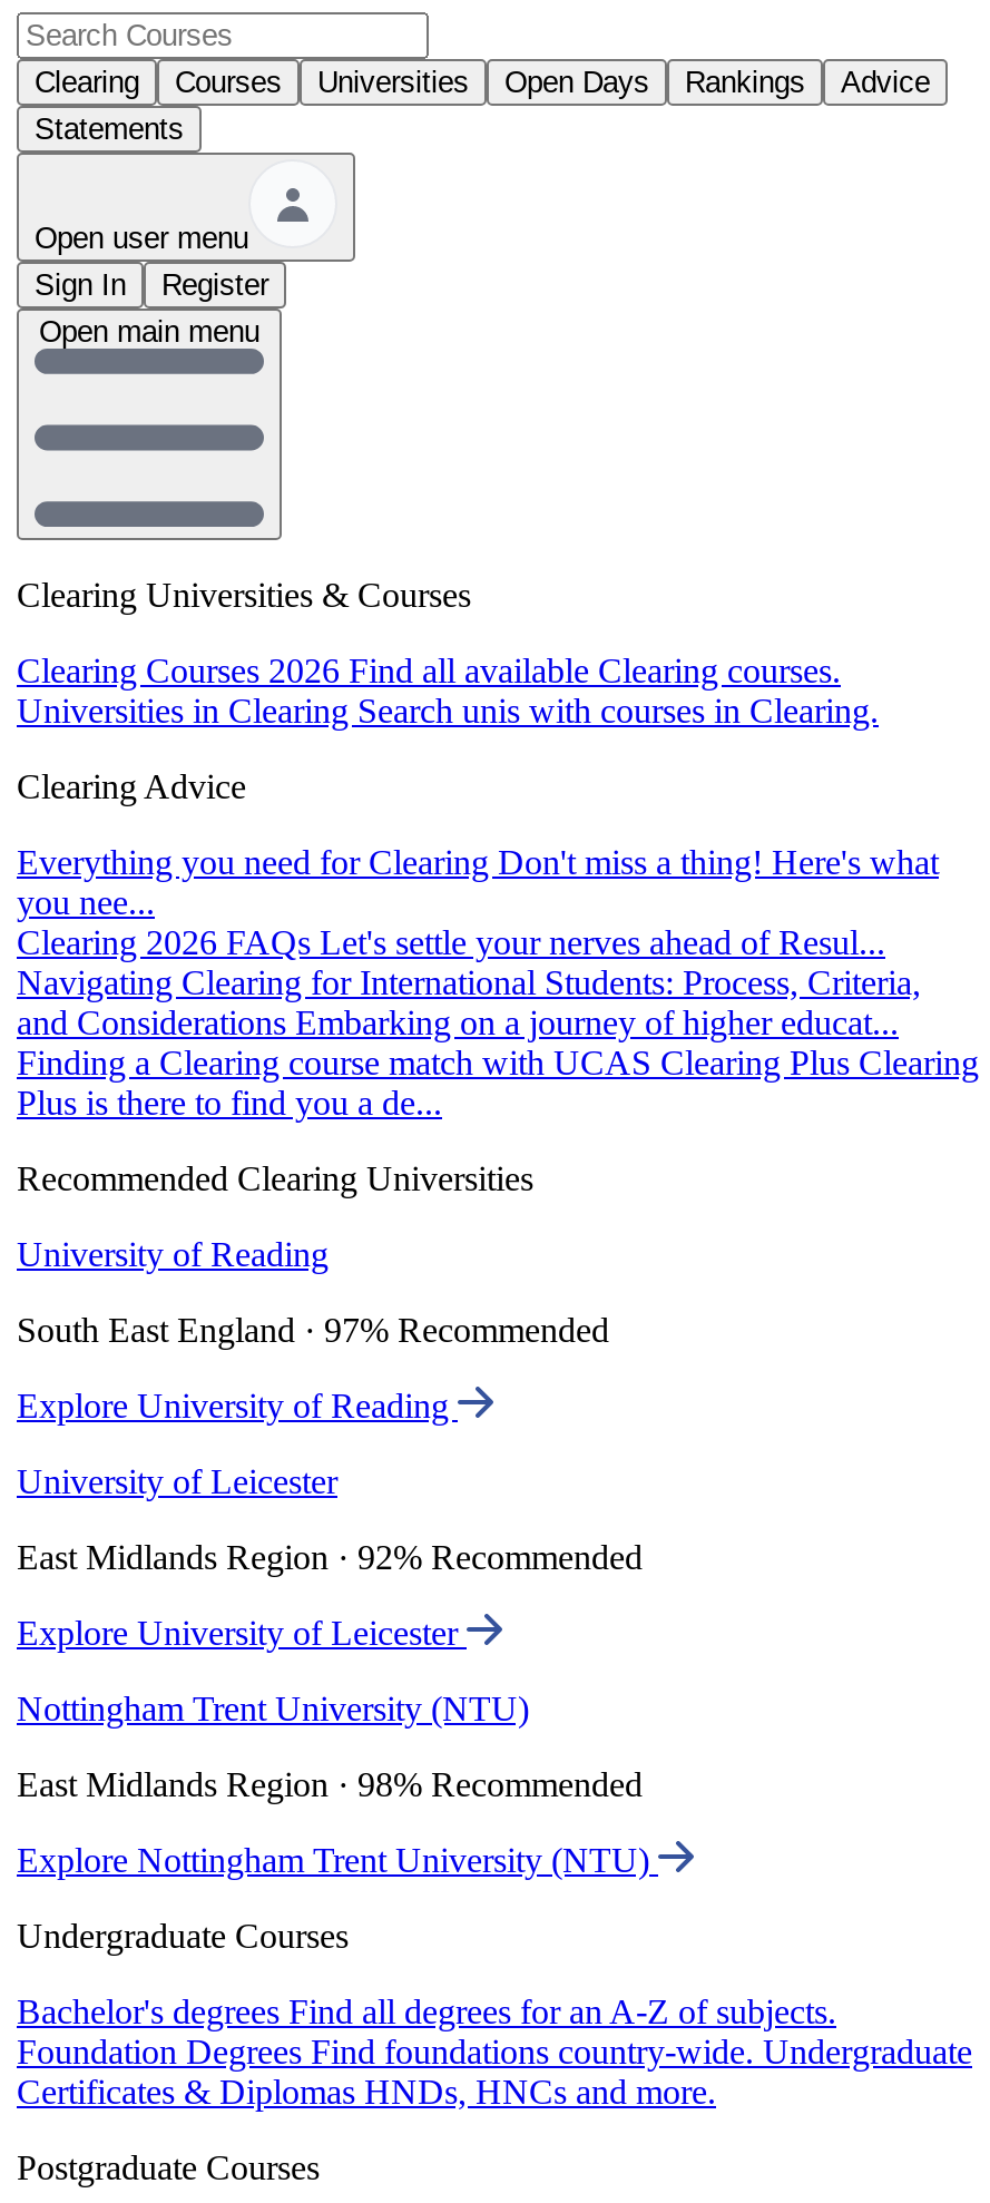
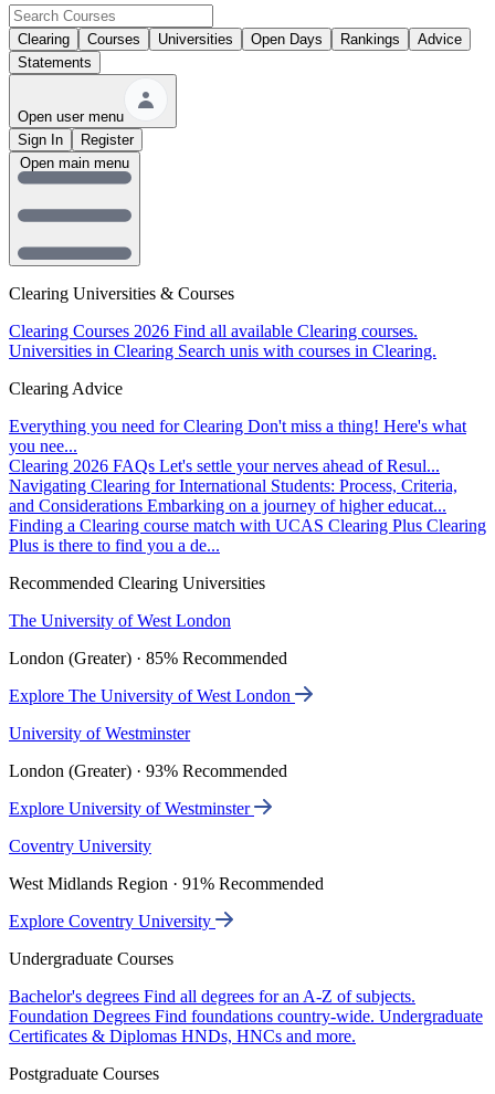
[17,1235,329,1273] University of Reading -> [9,611,231,630] The University of West London
[17,1311,609,1349] South East England · 97% Recommended -> [9,649,287,668] London (Greater) · 85% Recommended
[17,1387,458,1425] Explore University of Reading -> [9,686,295,705] Explore The University of West London
[17,1463,337,1500] University of Leicester -> [9,724,190,743] University of Westminster
[17,1538,643,1576] East Midlands Region · 92% Recommended -> [9,761,287,780] London (Greater) · 93% Recommended
[17,1614,467,1652] Explore University of Leicester -> [9,799,254,818] Explore University of Westminster
[17,1690,529,1728] Nottingham Trent University (NTU) -> [9,837,151,855] Coventry University
[17,1766,643,1803] East Midlands Region · 98% Recommended -> [9,874,324,893] West Midlands Region · 91% Recommended
[17,1841,658,1879] Explore Nottingham Trent University (NTU) -> [9,912,215,931] Explore Coventry University

